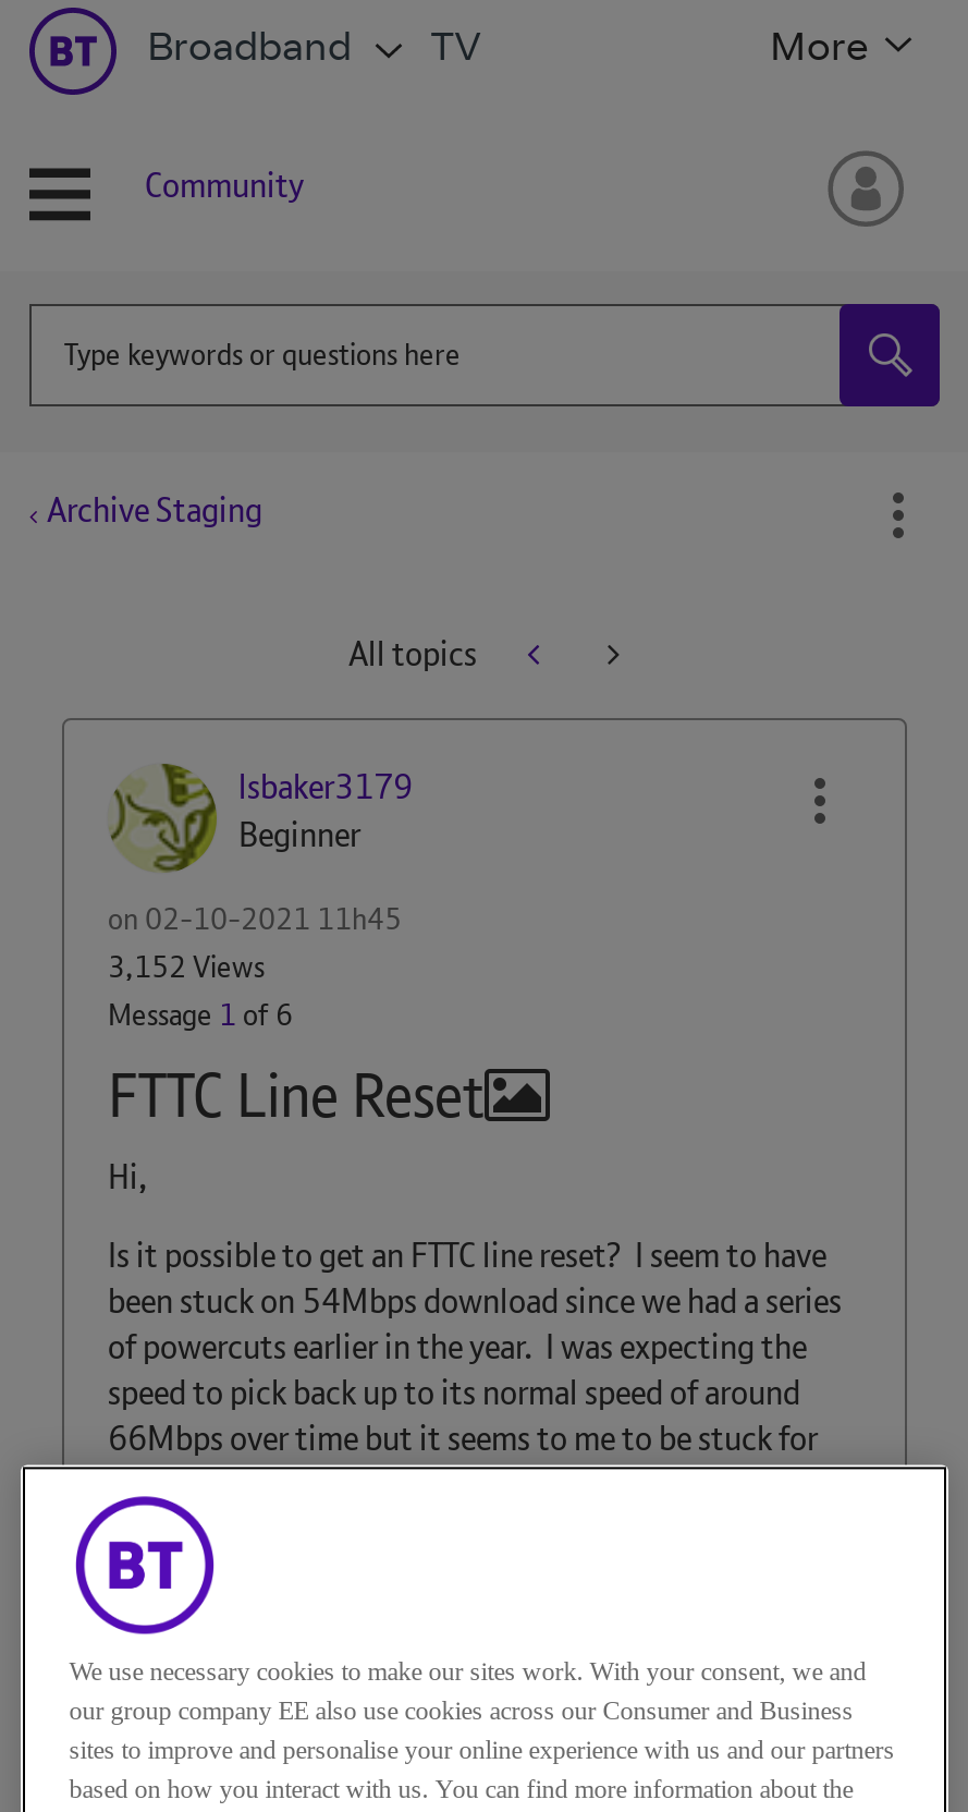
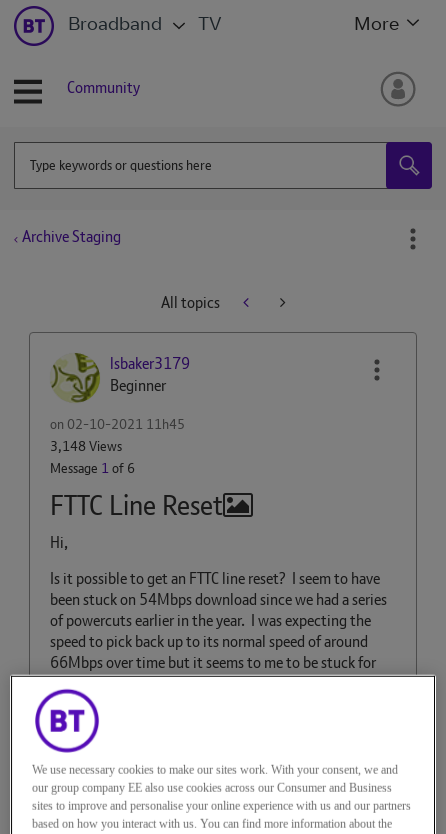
[108,947,265,986] 3,152 Views -> [50,437,122,455] 3,148 Views

